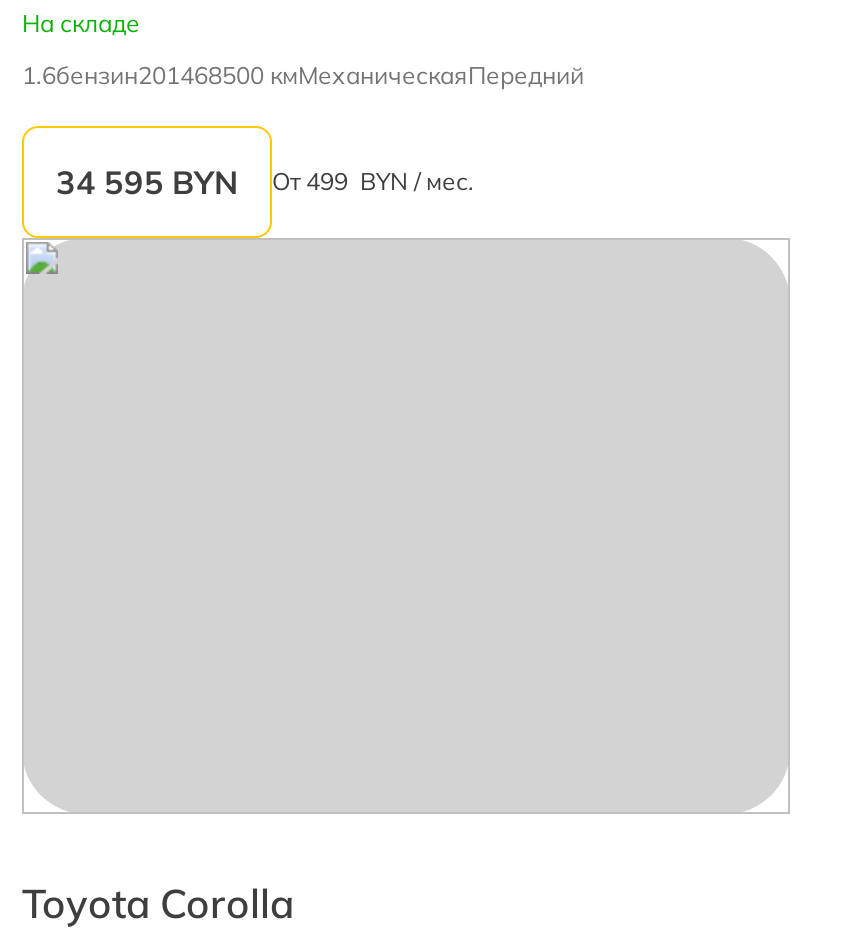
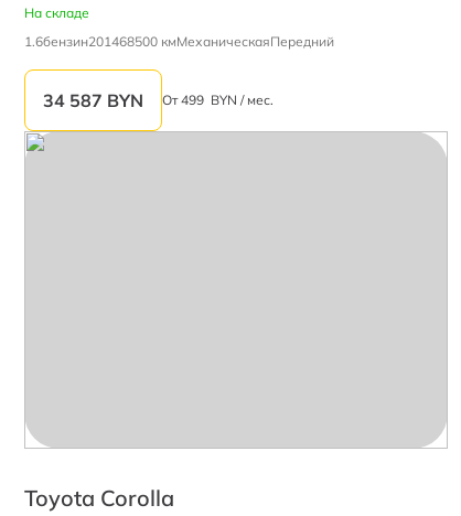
[56,162,474,202] 34 595 BYN От 499 BYN / мес. -> [43,89,274,111] 34 587 BYN От 499 BYN / мес.

